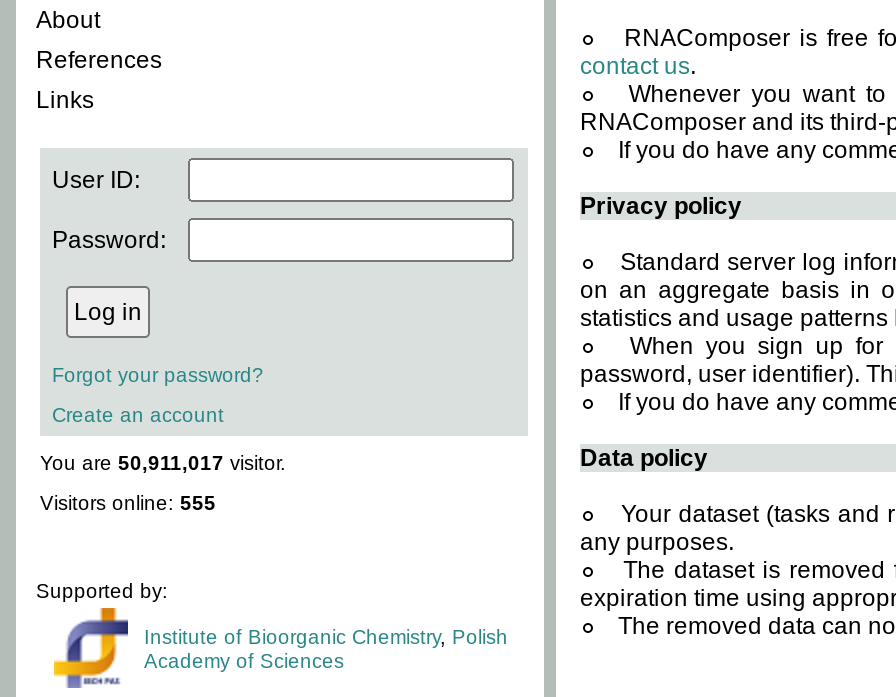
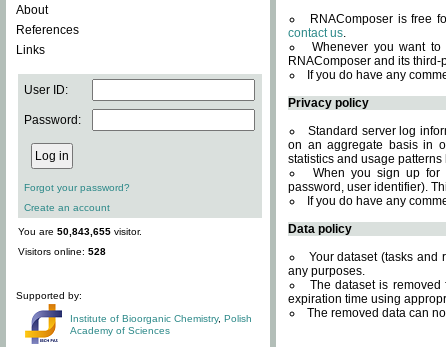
[40,452,286,474] You are 50,911,017 visitor. -> [18,226,142,237] You are 50,843,655 visitor.
[40,492,216,514] Visitors online: 555 -> [18,246,106,257] Visitors online: 528

